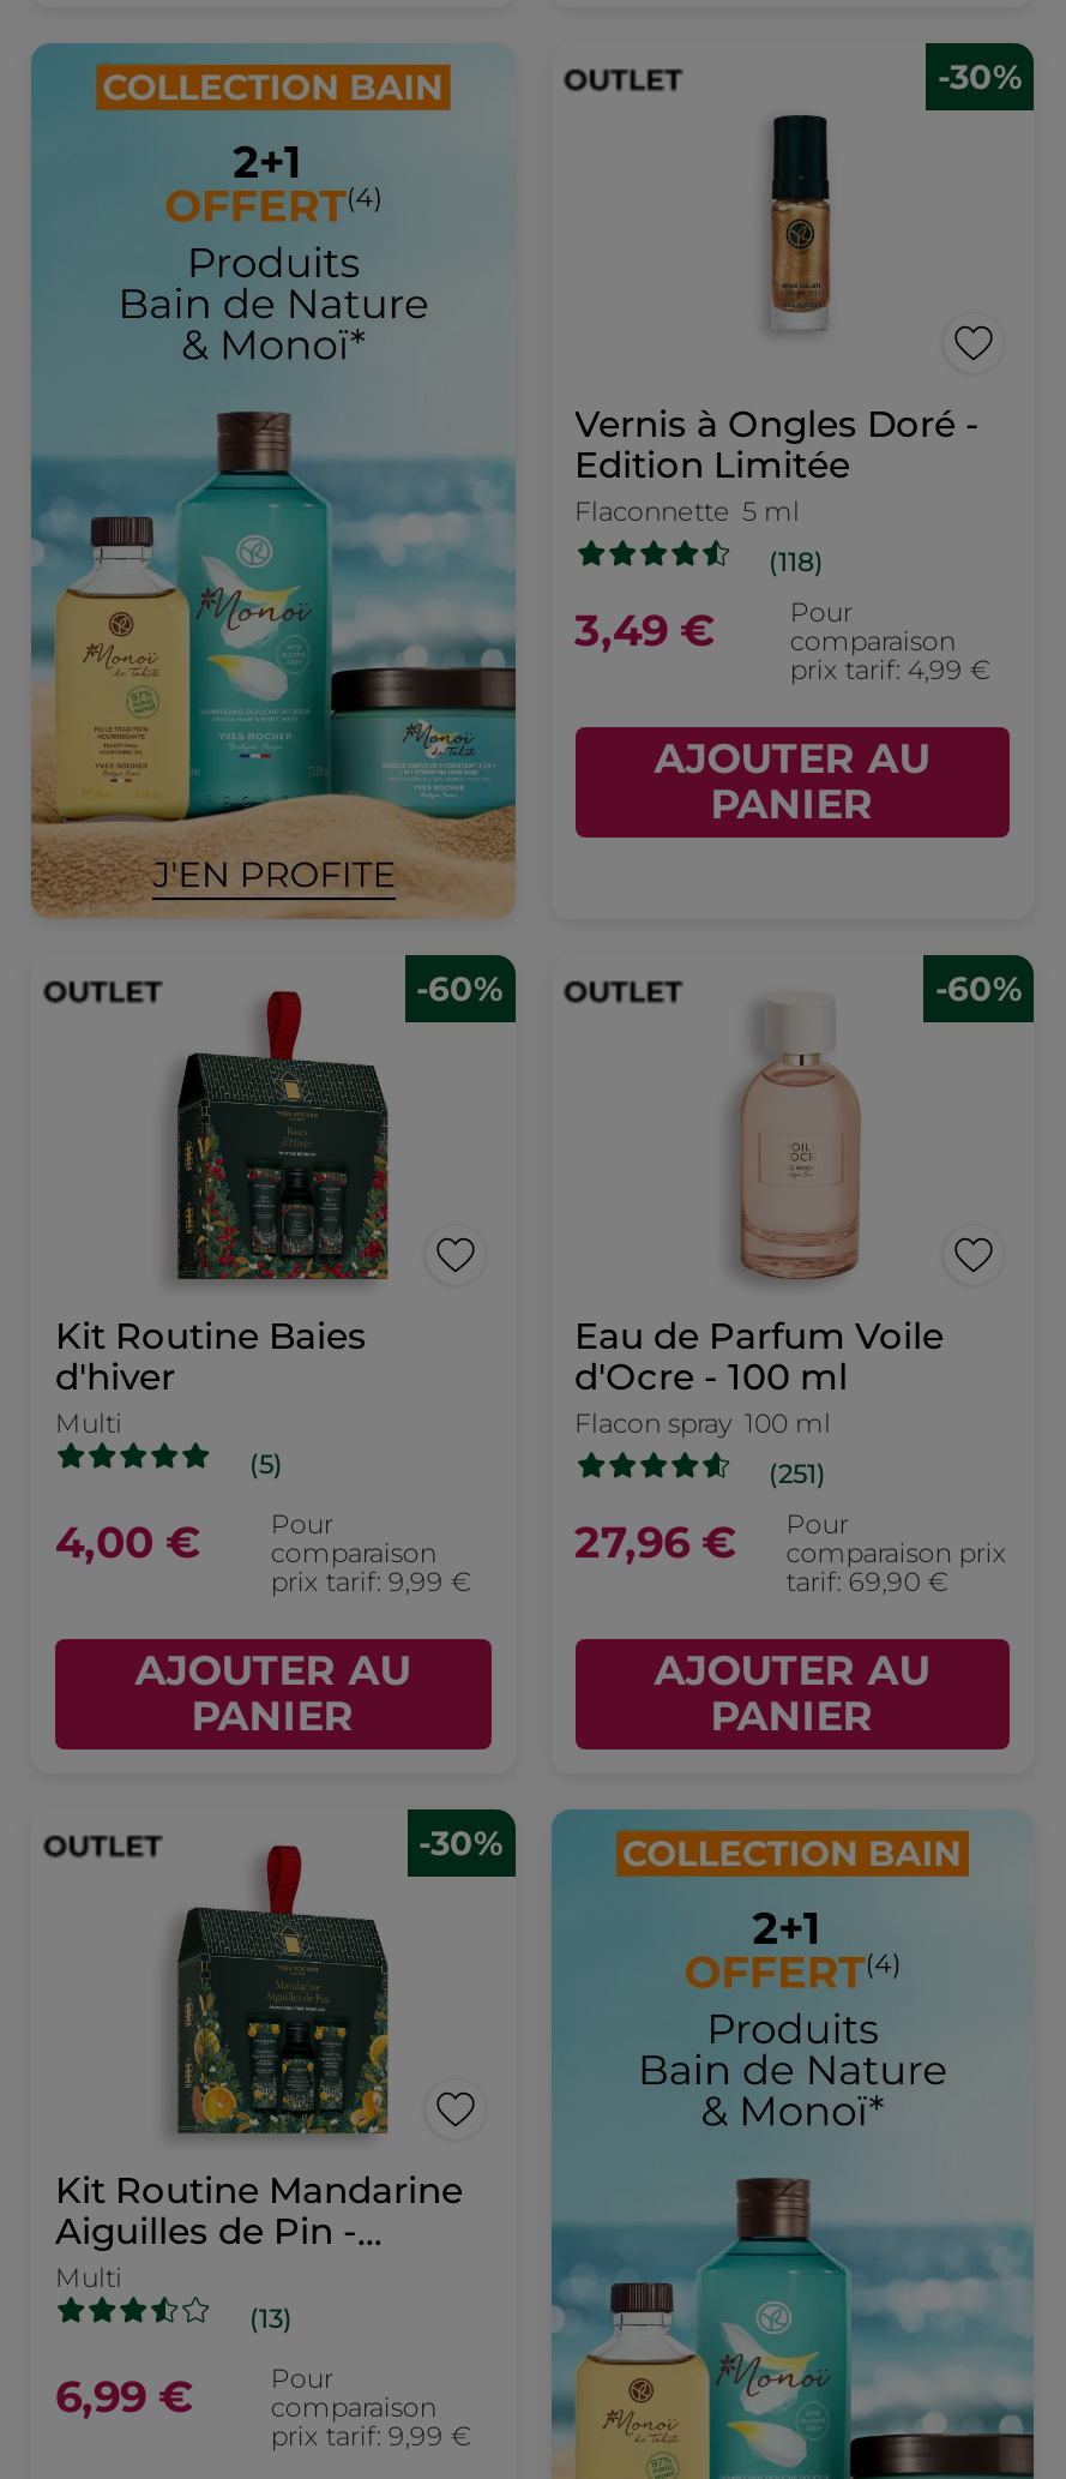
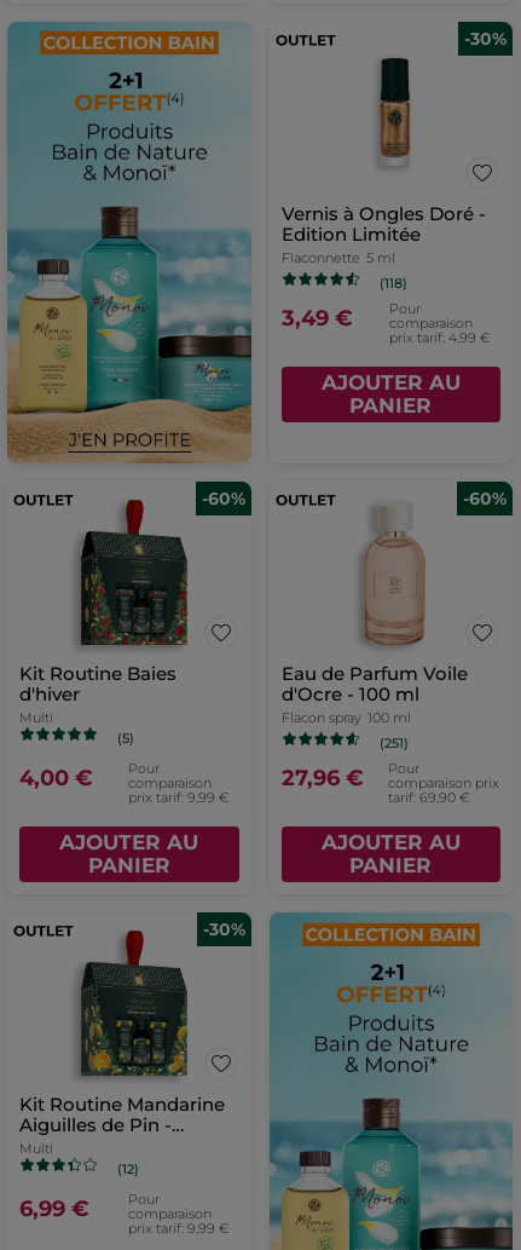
[249,2302,293,2336] (13) -> [117,1161,139,1178] (12)

